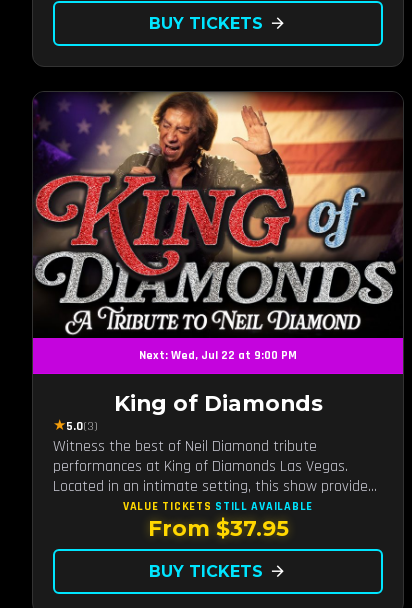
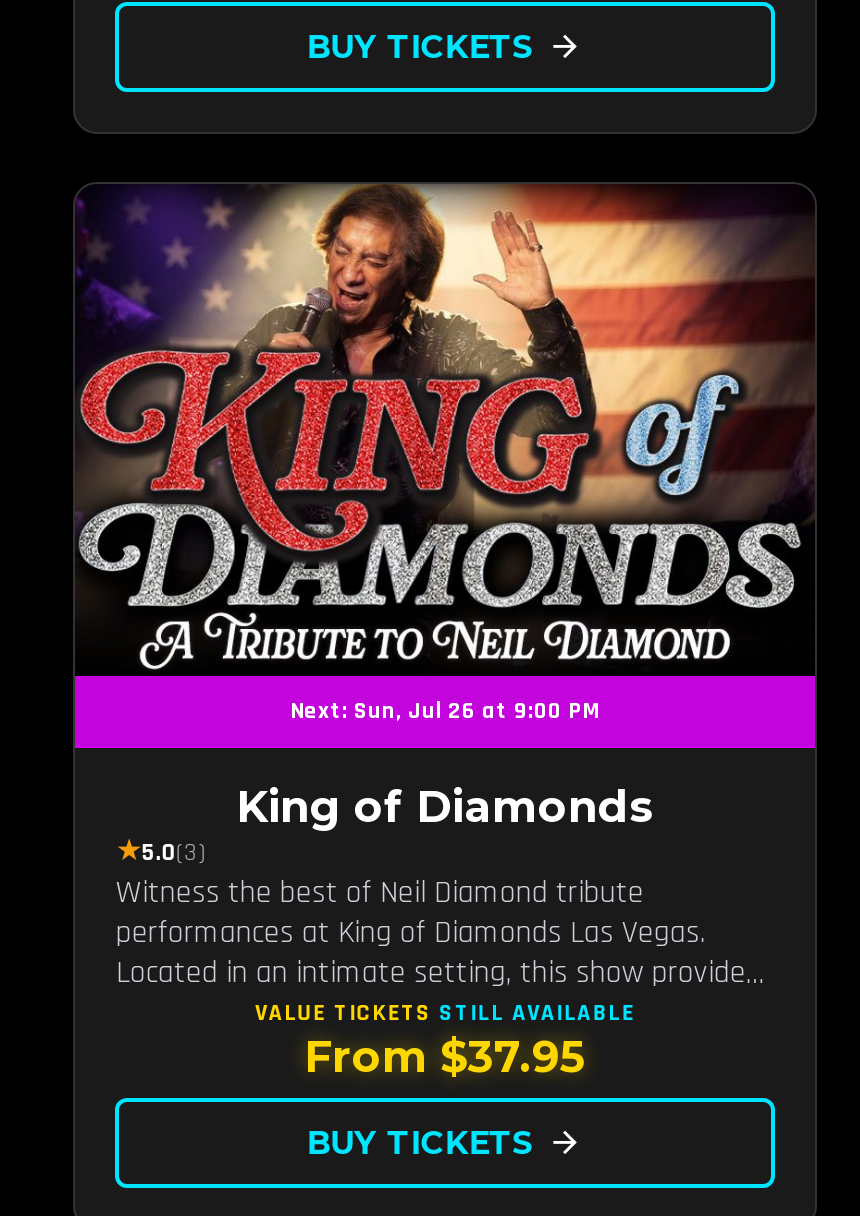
[139,348,297,363] Next: Wed, Jul 22 at 9:00 PM -> [290,695,600,725] Next: Sun, Jul 26 at 9:00 PM

